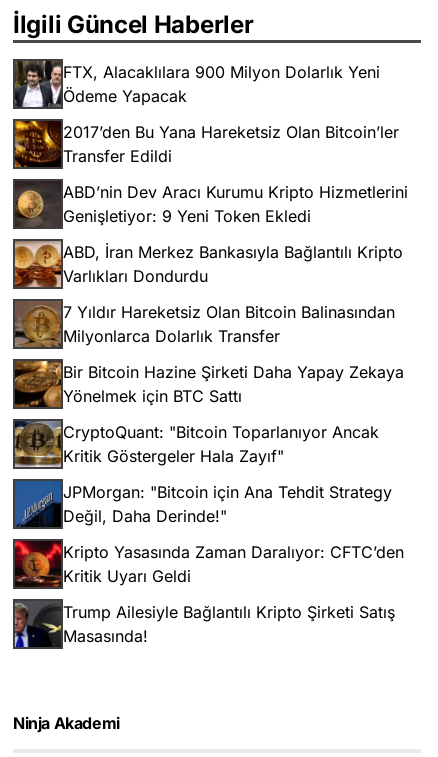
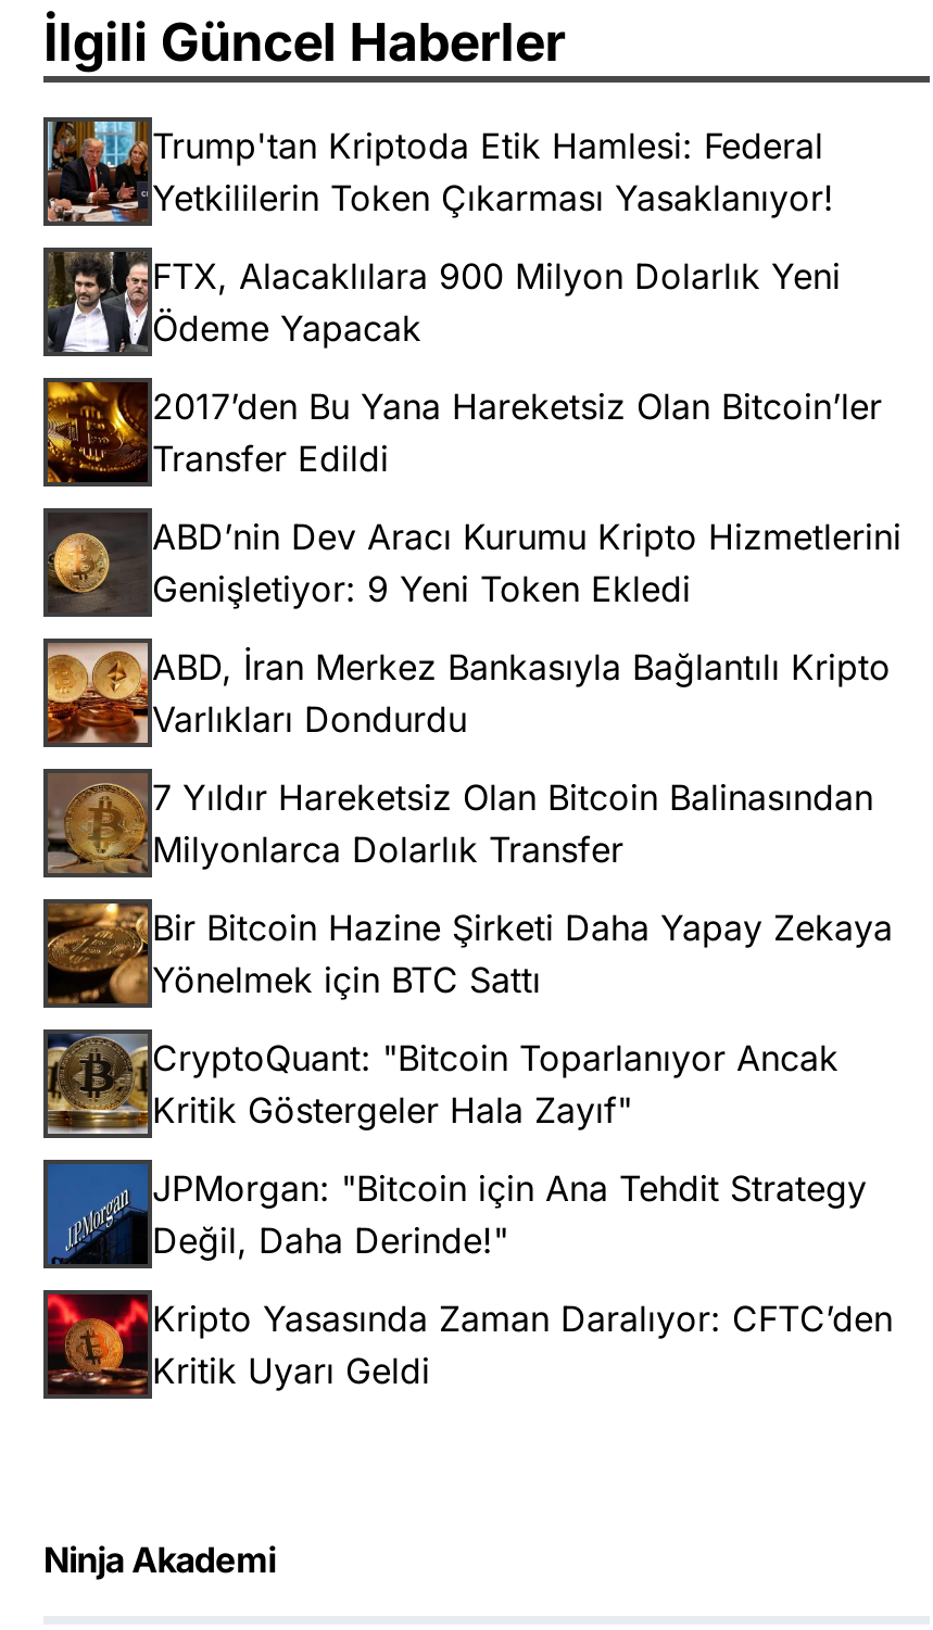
none -> [46,116,834,227] [image] | Trump'tan Kriptoda Etik Hamlesi: Federal | Yetkililerin Token Çıkarması Yasaklanıyor!
moved [14,59,408,586] -> [46,247,902,1391]: [image] | FTX, Alacaklılara 900 Milyon Dolarlık Yeni | Ödeme Yapacak | ... | Kripto Yasasında Zaman Daralıyor: CFTC’den | Kritik Uyarı Geldi
[14,599,395,649] [image] | Trump Ailesiyle Bağlantılı Kripto Şirketi Satış | Masasında! -> none

